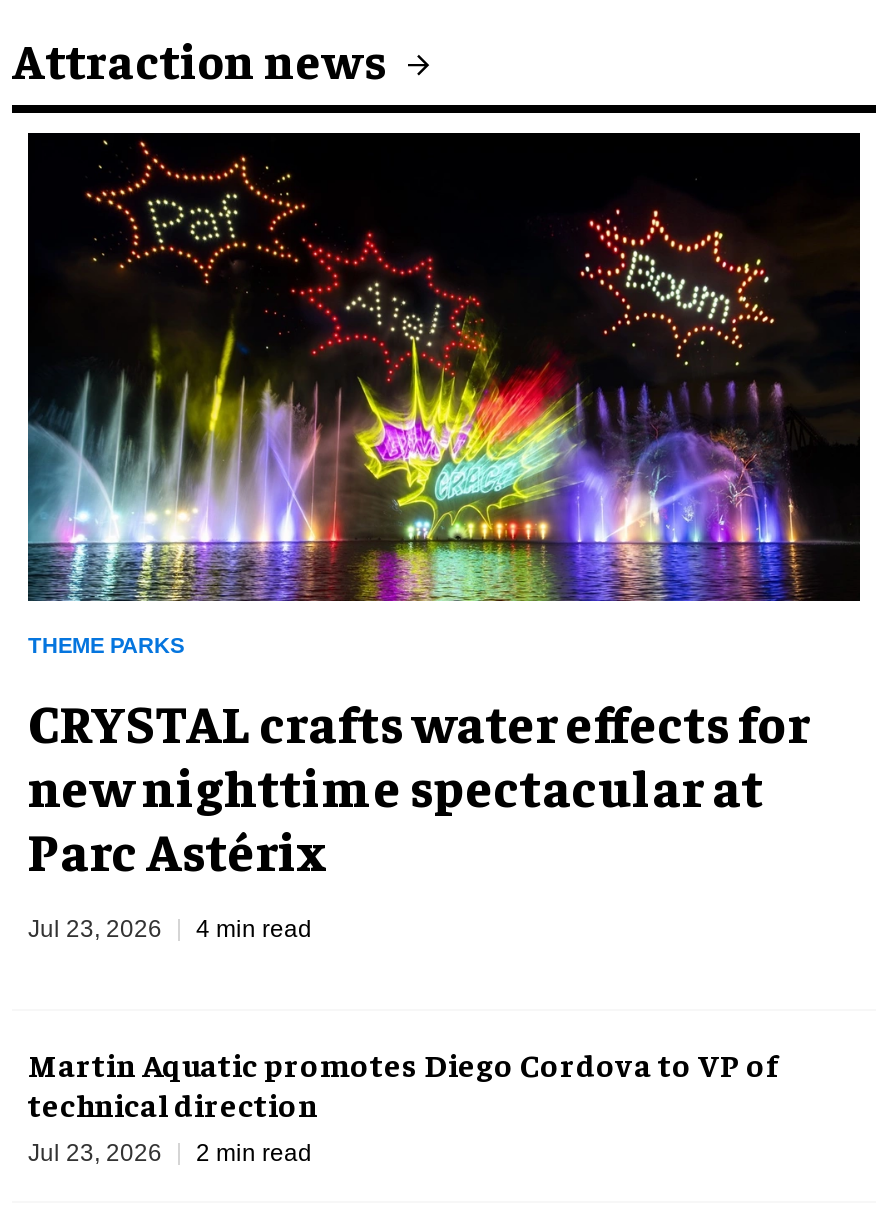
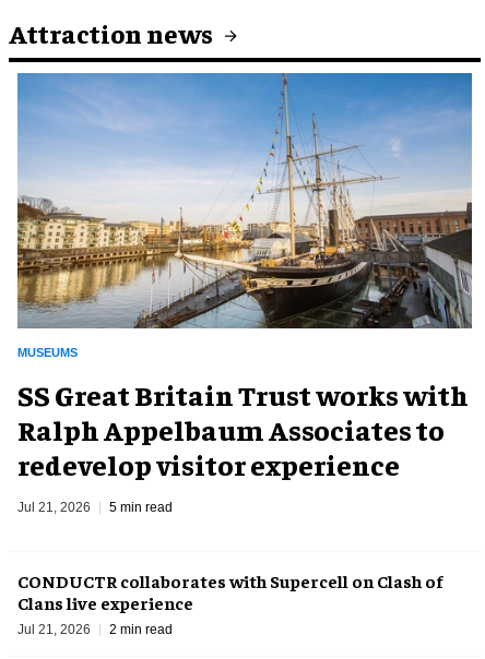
[26,131,862,657] [image] | THEME PARKS -> [16,72,473,359] [image] | MUSEUMS
[28,689,810,883] CRYSTAL crafts water effects for | new nighttime spectacular at | Parc Astérix -> [17,376,469,482] SS Great Britain Trust works with | Ralph Appelbaum Associates to | redevelop visitor experience
[28,915,312,943] Jul 23, 2026 | 4 min read -> [17,500,173,515] Jul 21, 2026 | 5 min read
[28,1043,778,1167] Martin Aquatic promotes Diego Cordova to VP of | technical direction | Jul 23, 2026 -> [17,570,442,637] CONDUCTR collaborates with Supercell on Clash of | Clans live experience | Jul 21, 2026

